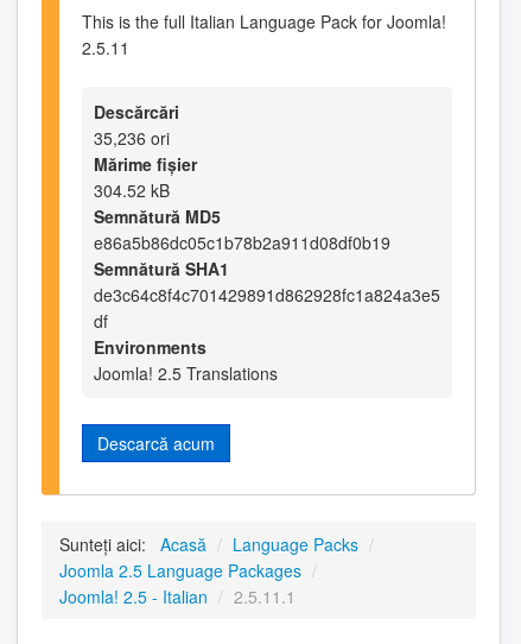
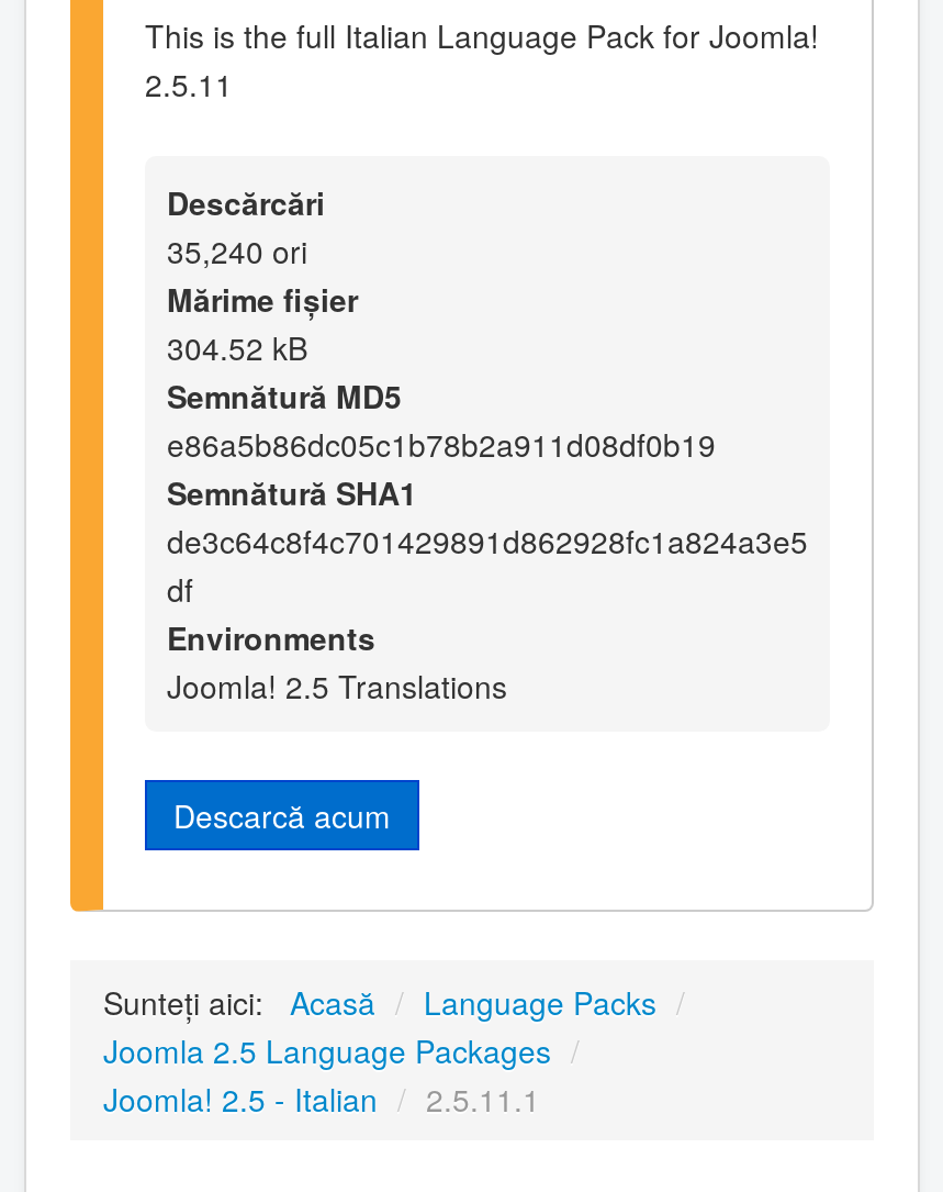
[94,126,170,150] 35,236 ori -> [167,229,307,272] 35,240 ori

